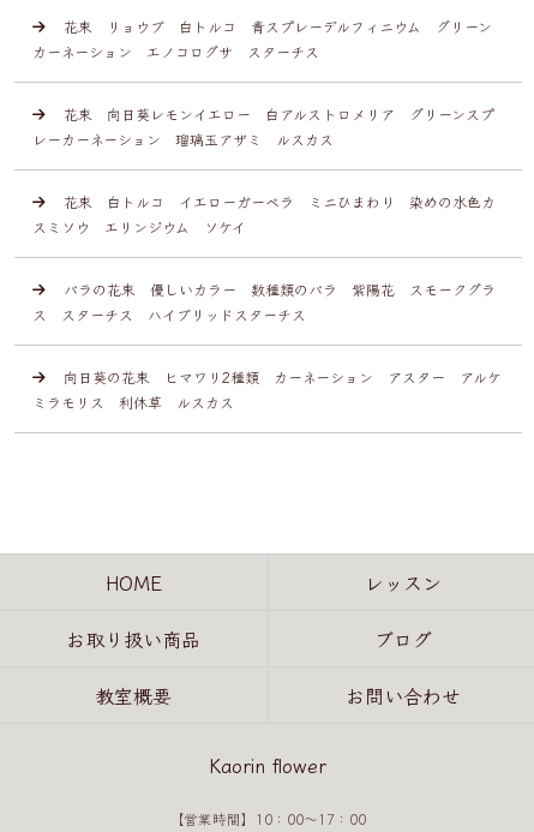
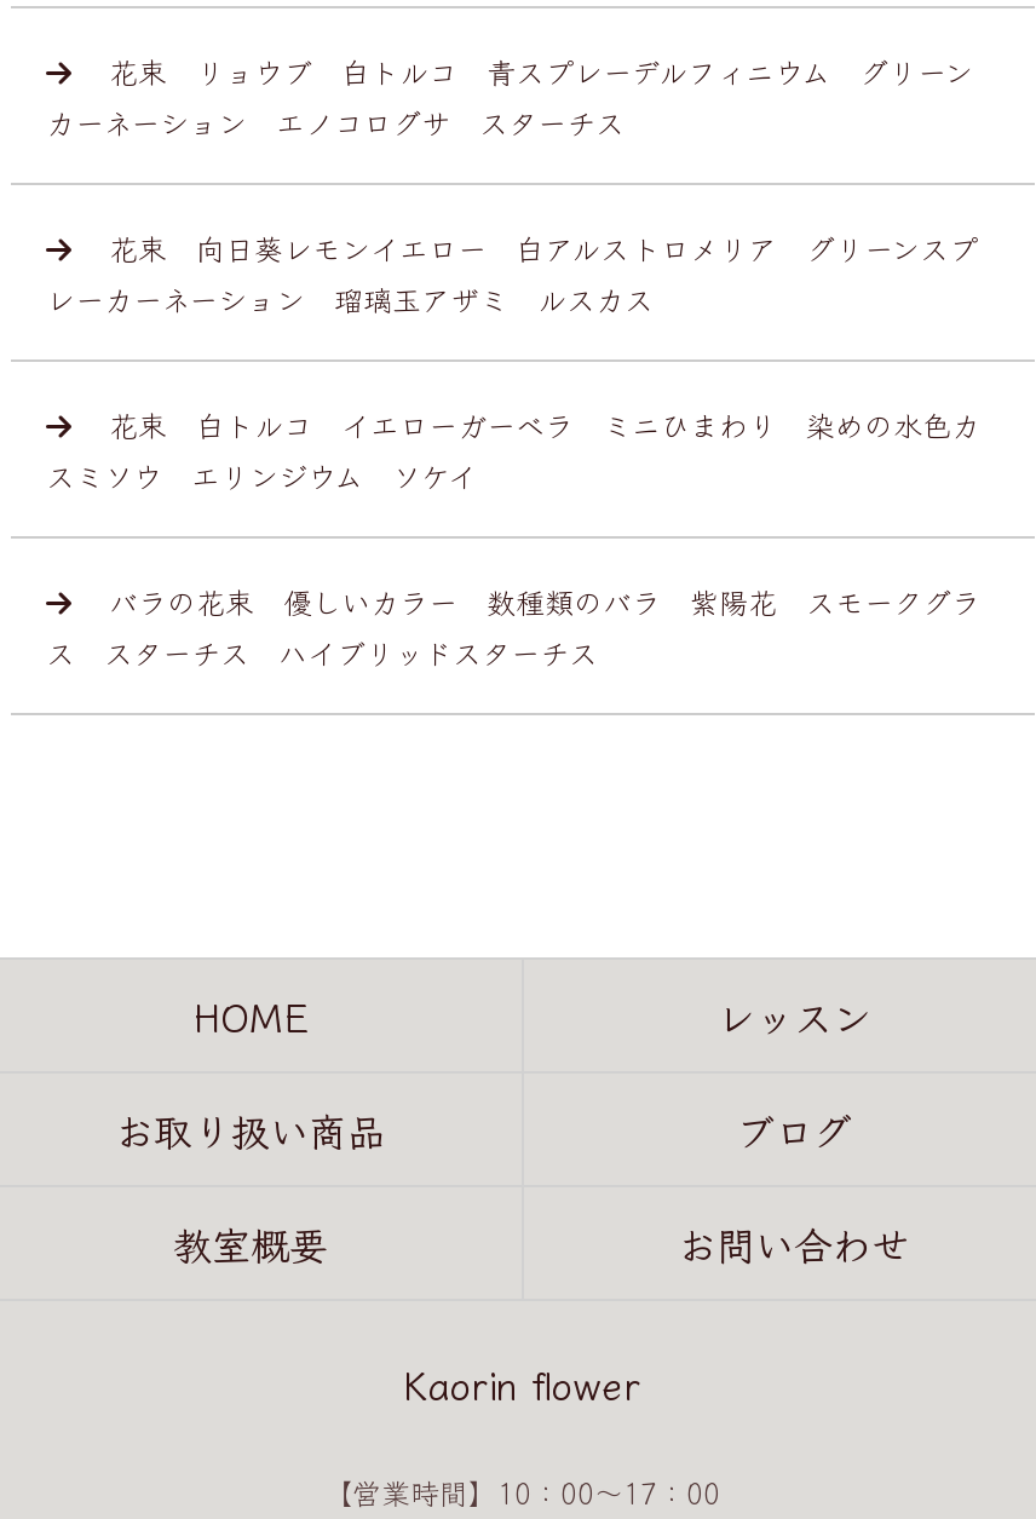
[32,366,501,411] 向日葵の花束 ヒマワリ2種類 カーネーション アスター アルケ | ミラモリス 利休草 ルスカス -> none

